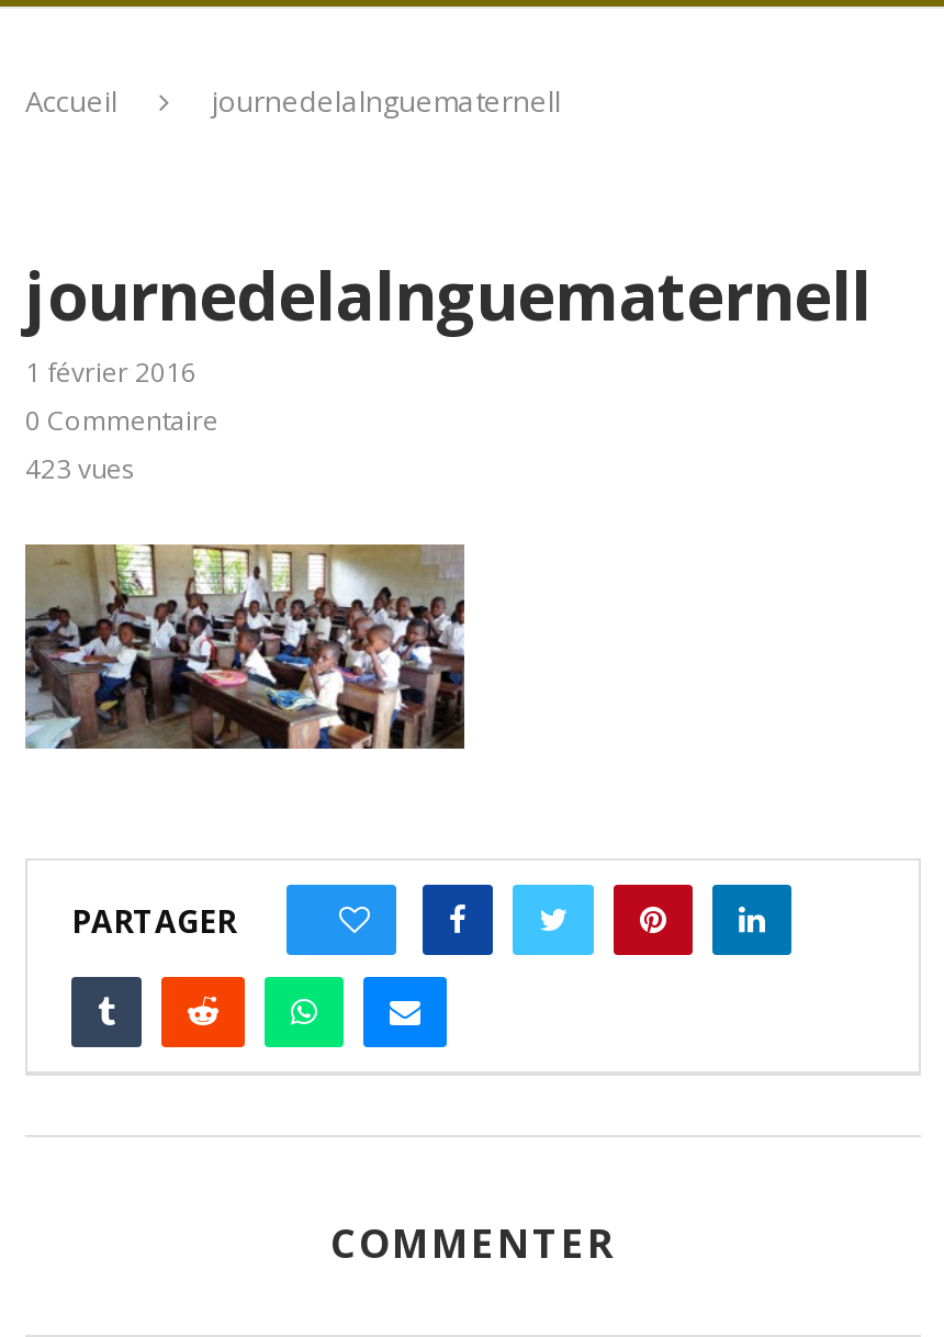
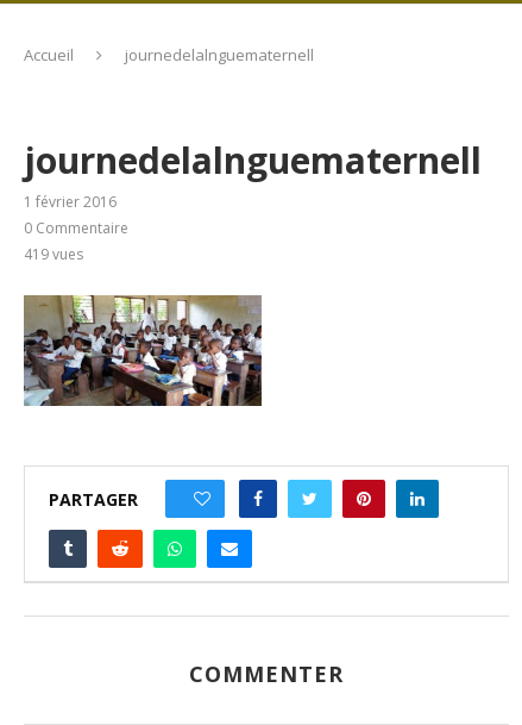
[25,450,135,487] 423 vues -> [24,244,83,264] 419 vues

